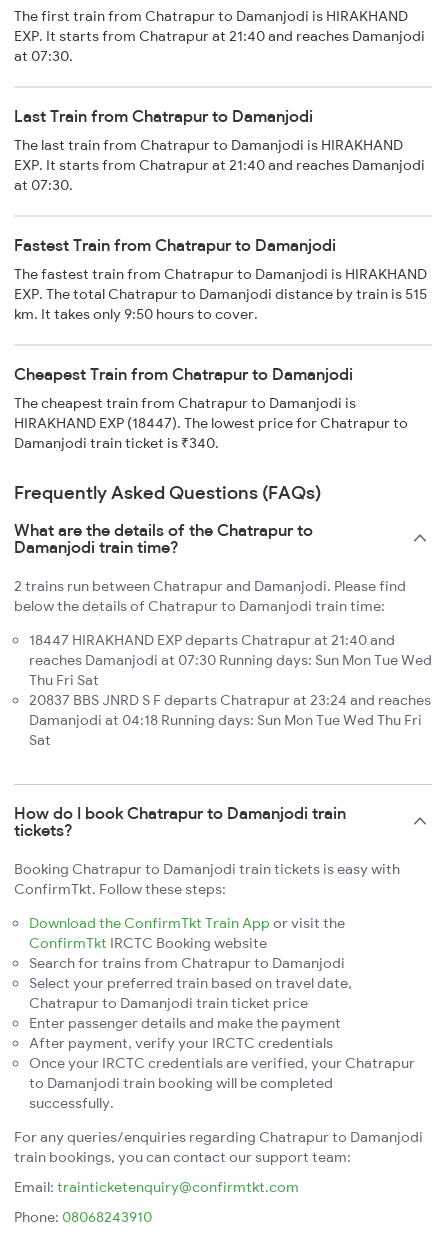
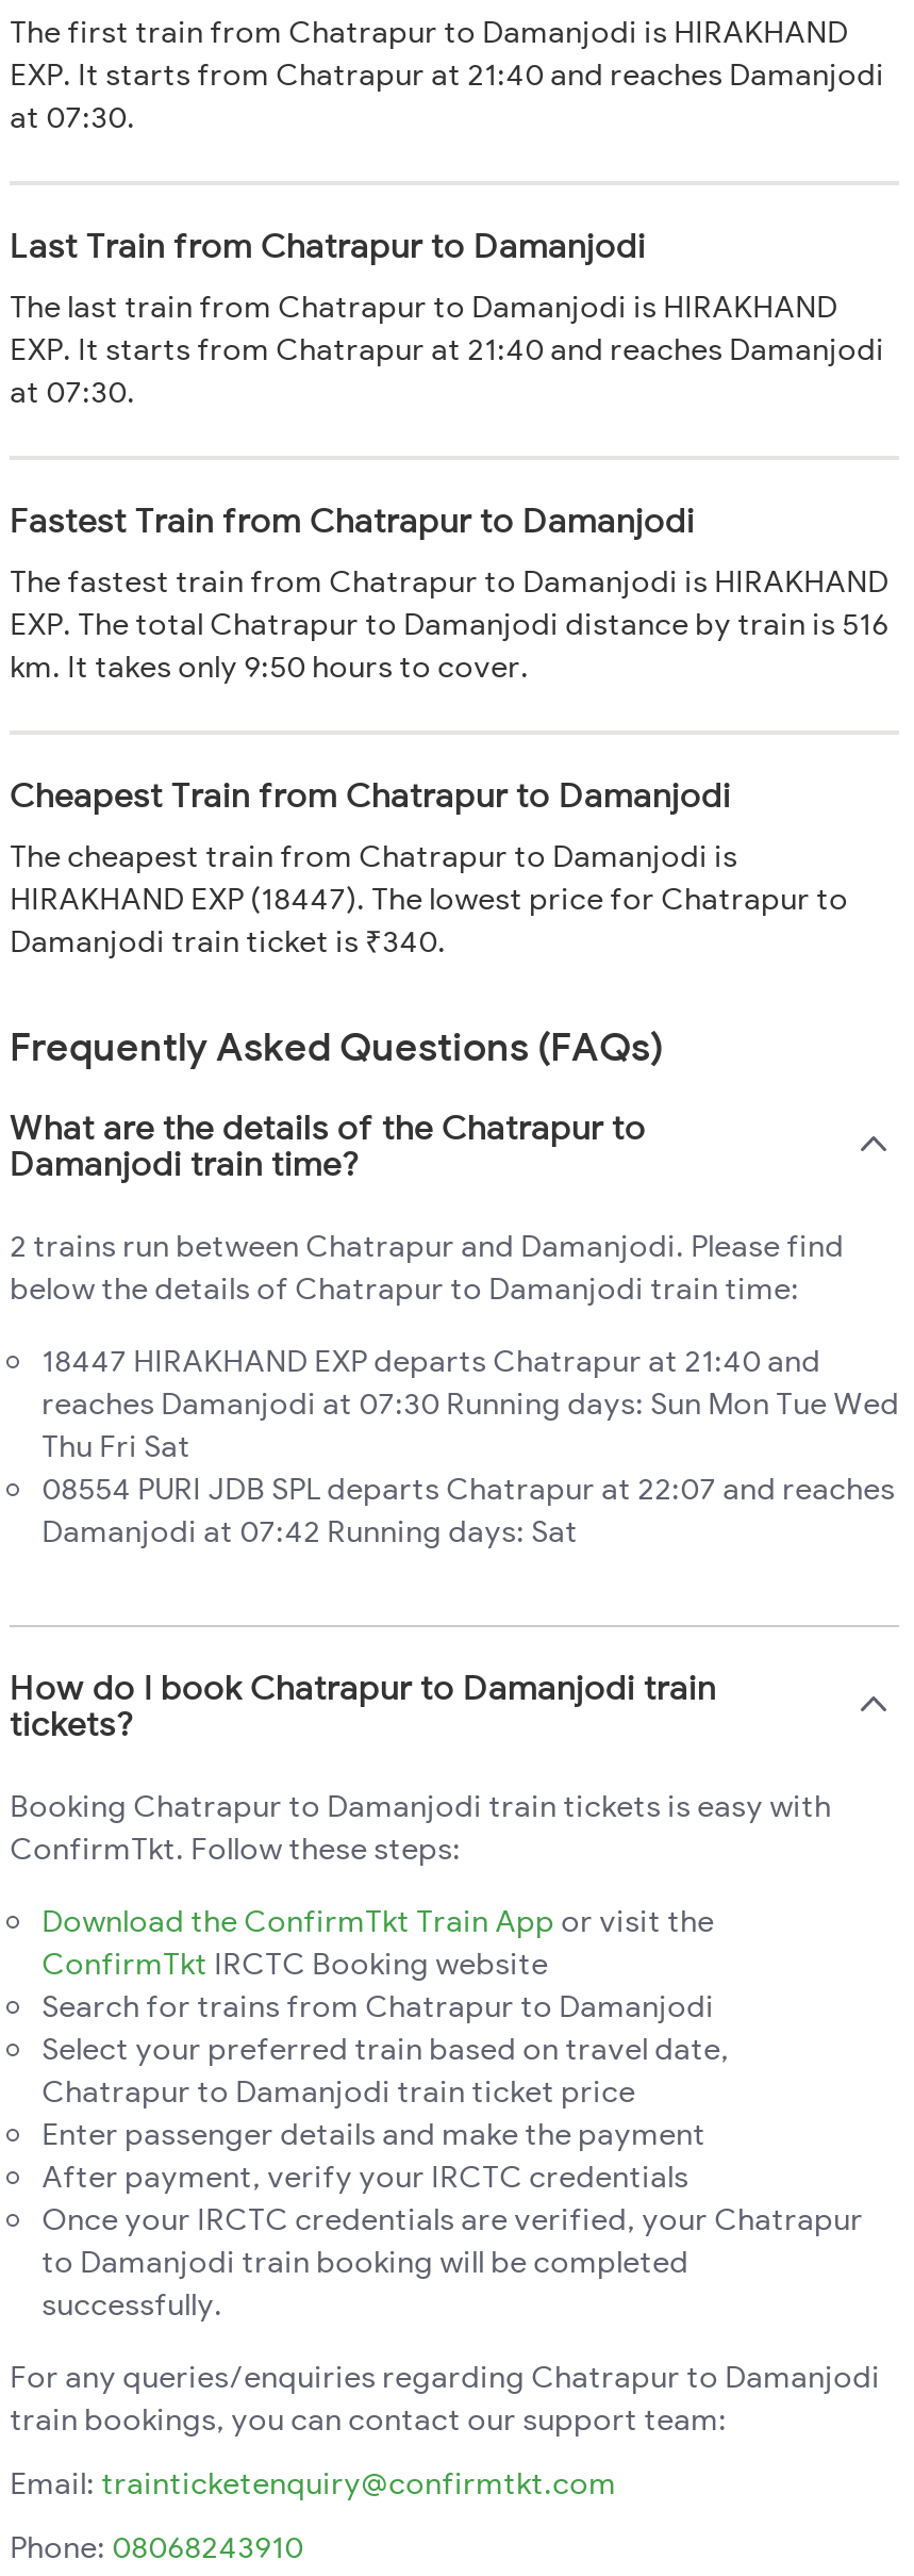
[14,285,427,303] EXP. The total Chatrapur to Damanjodi distance by train is 515 -> [10,606,888,644] EXP. The total Chatrapur to Damanjodi distance by train is 516
[29,691,431,749] 20837 BBS JNRD S F departs Chatrapur at 23:24 and reaches | Damanjodi at 04:18 Running days: Sun Mon Tue Wed Thu Fri | Sat -> [41,1470,895,1551] 08554 PURI JDB SPL departs Chatrapur at 22:07 and reaches | Damanjodi at 07:42 Running days: Sat

